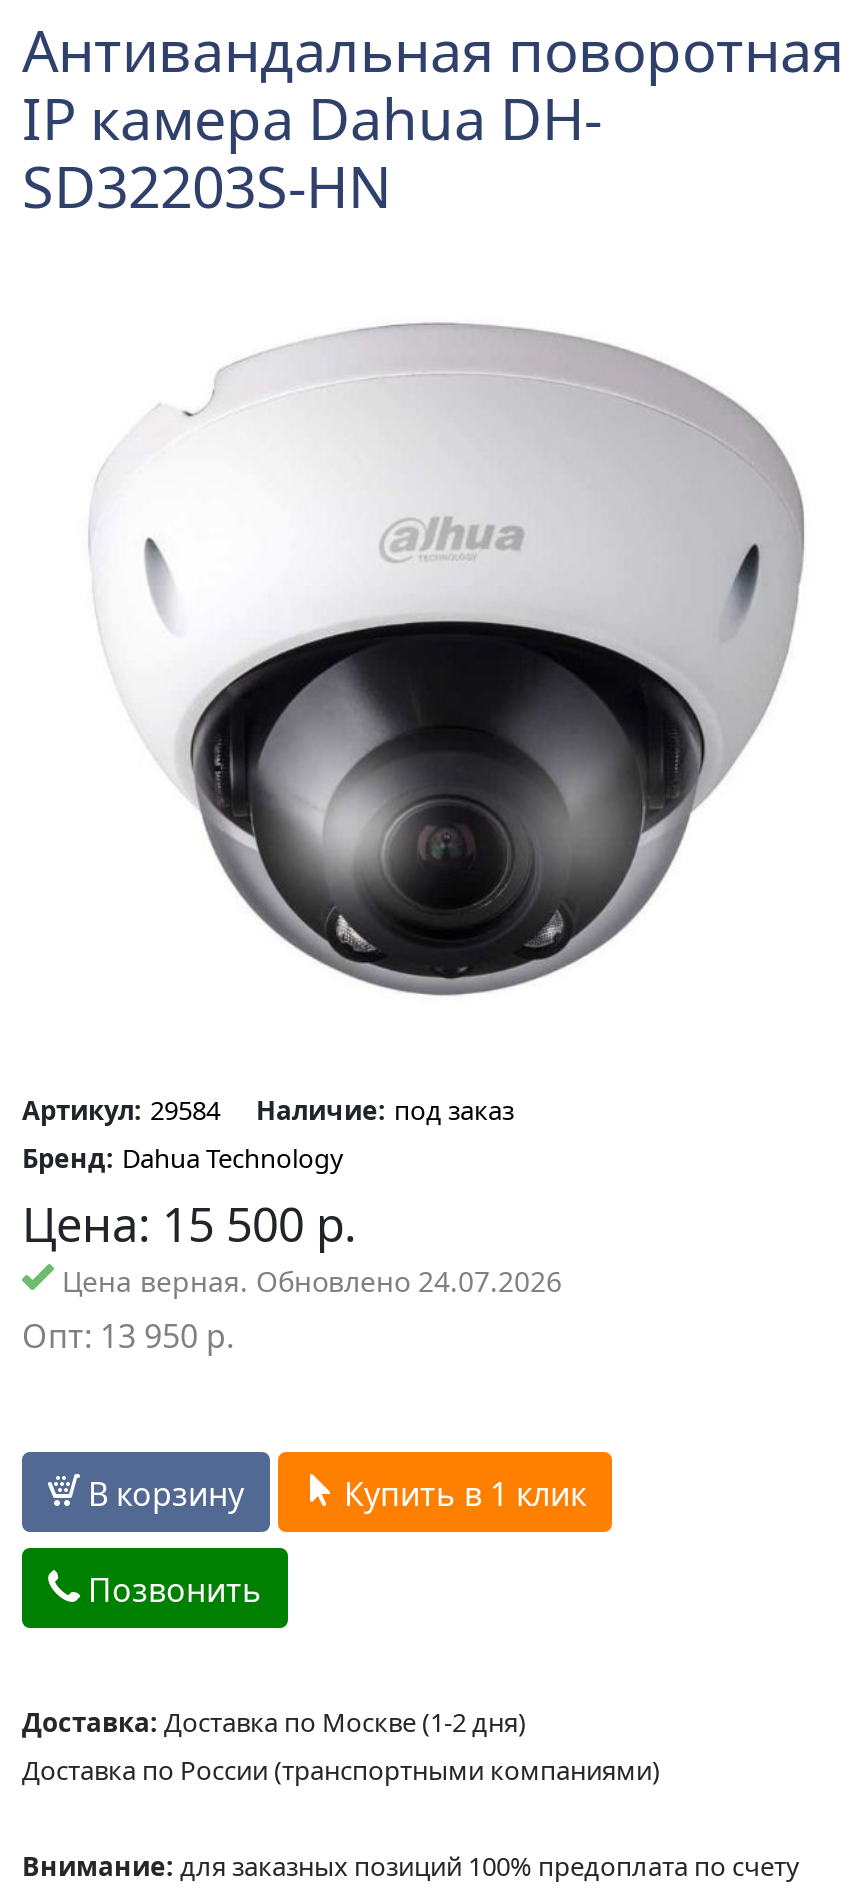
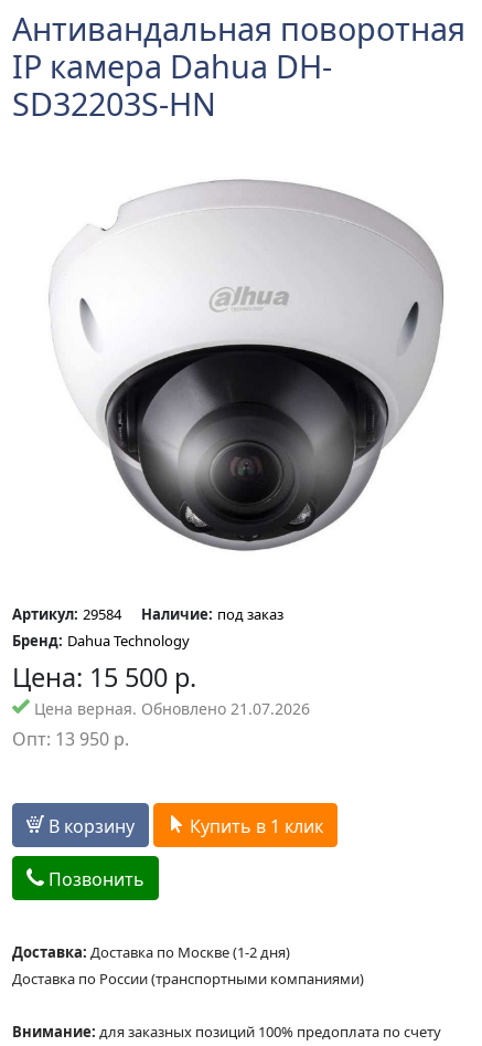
[62,1262,562,1300] Цена верная. Обновлено 24.07.2026 -> [34,698,310,719] Цена верная. Обновлено 21.07.2026

